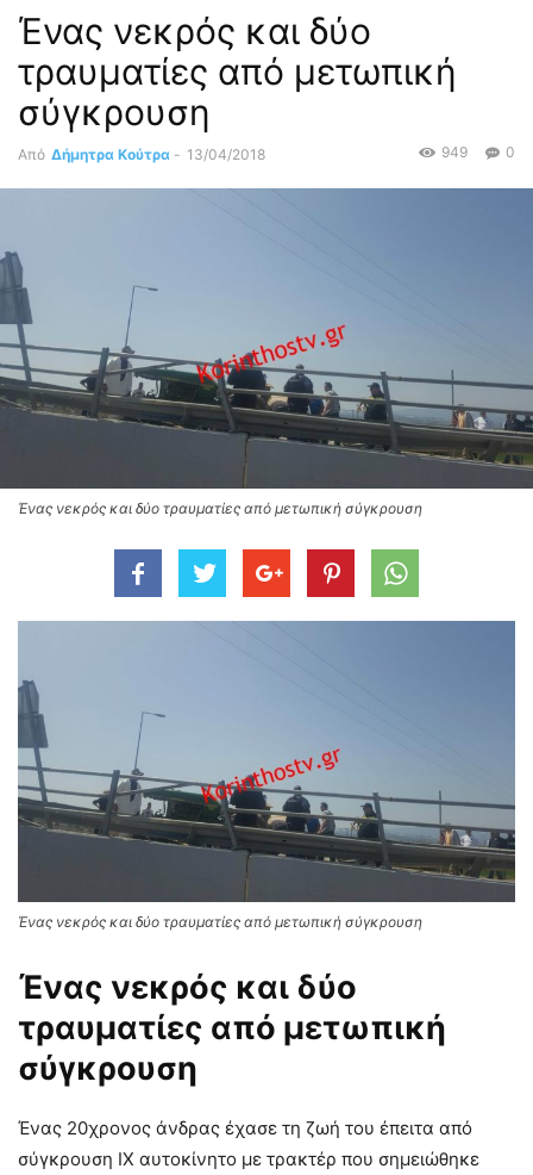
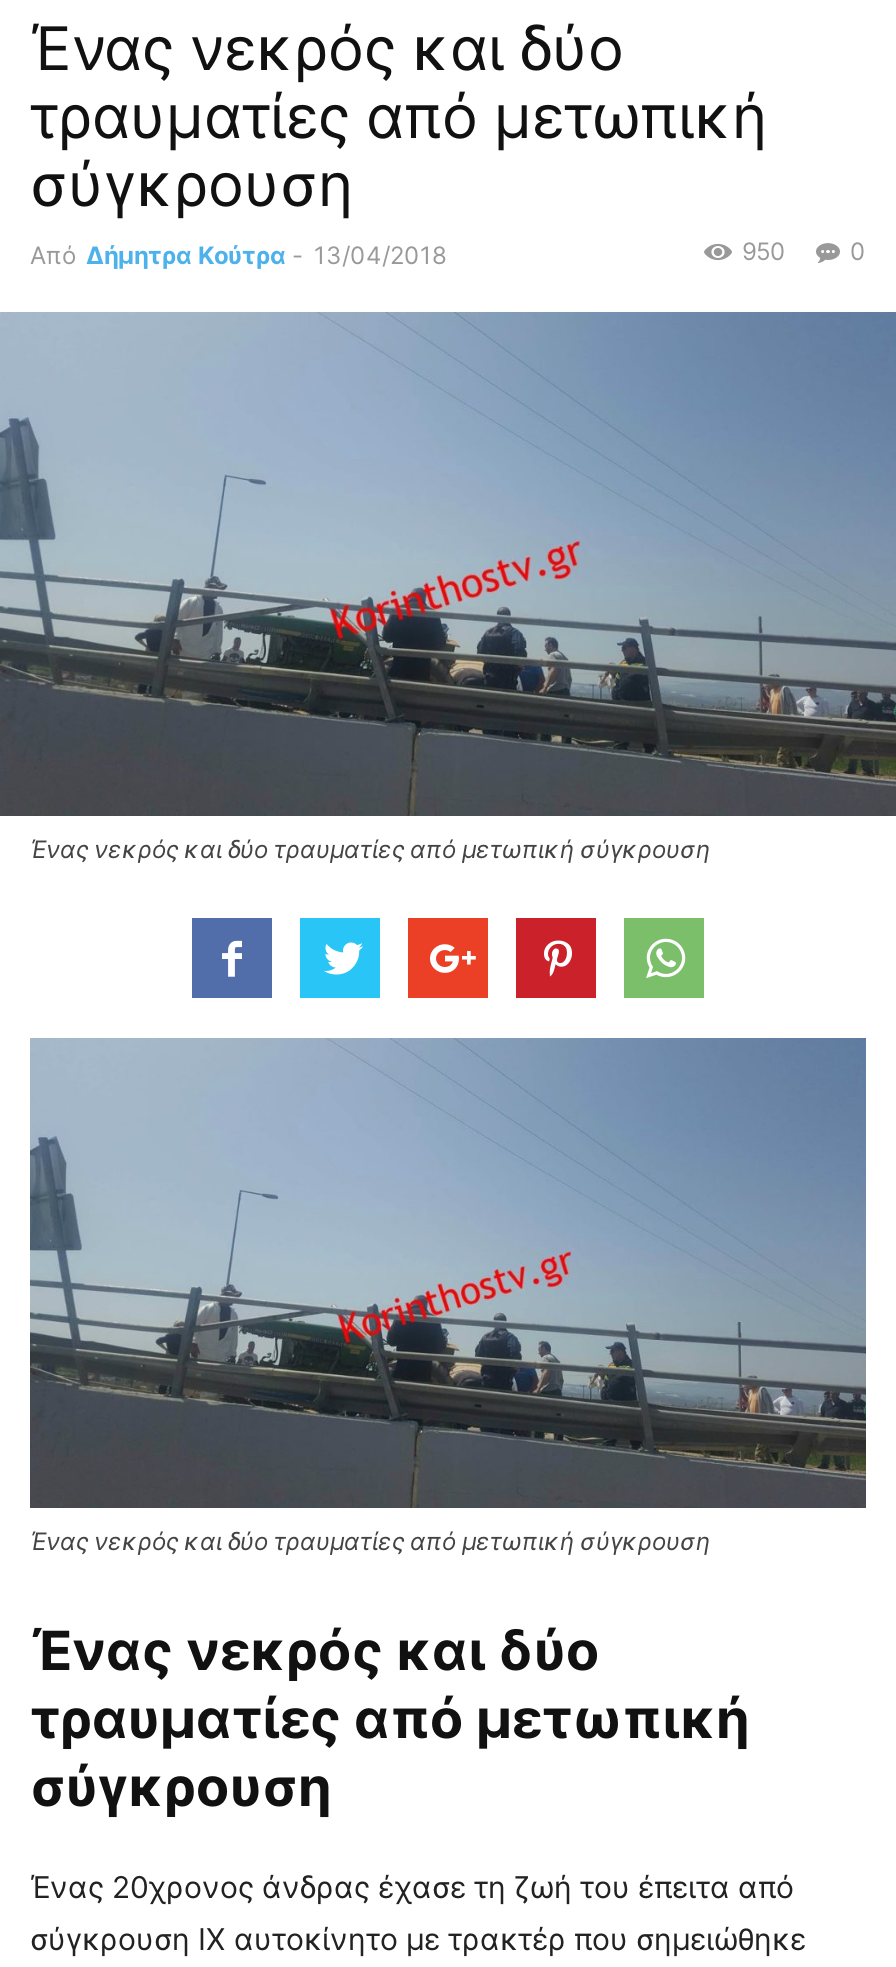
[441,143,468,161] 949 -> [742,236,786,266] 950

